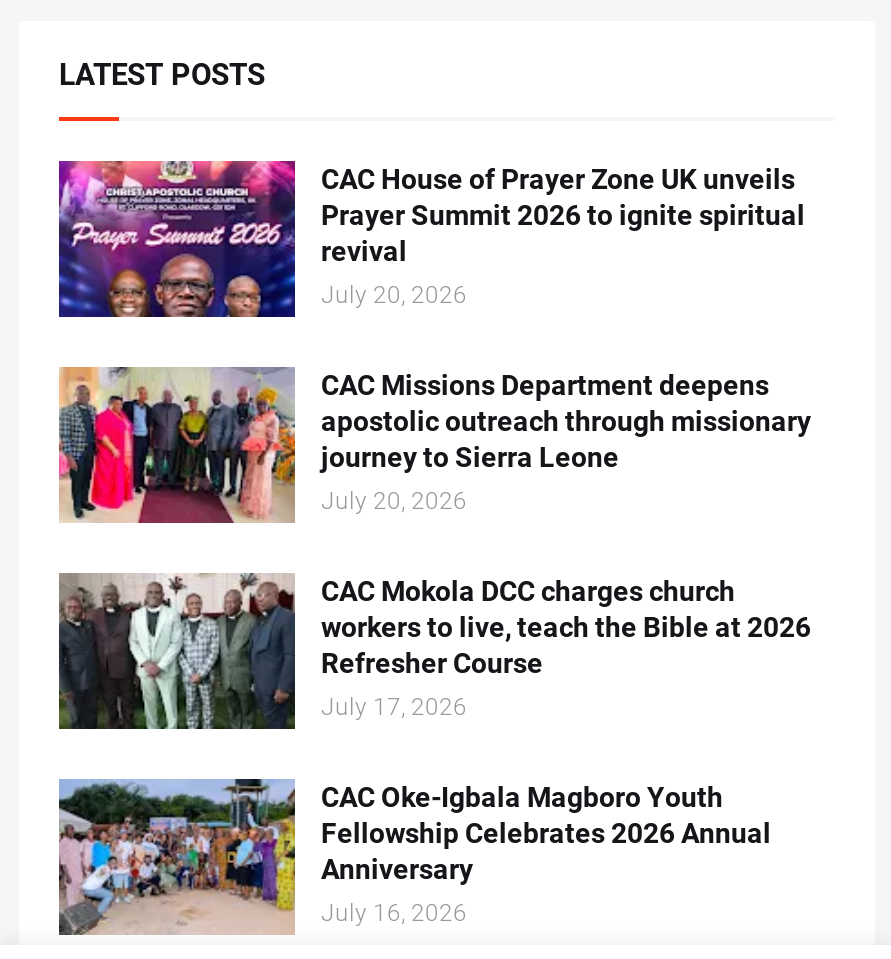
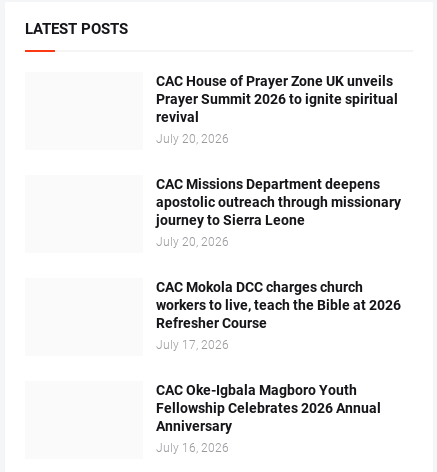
[57,159,297,319] [image] -> none
[57,365,297,525] [image] -> none
[57,571,297,731] [image] -> none
[57,777,297,937] [image] -> none

